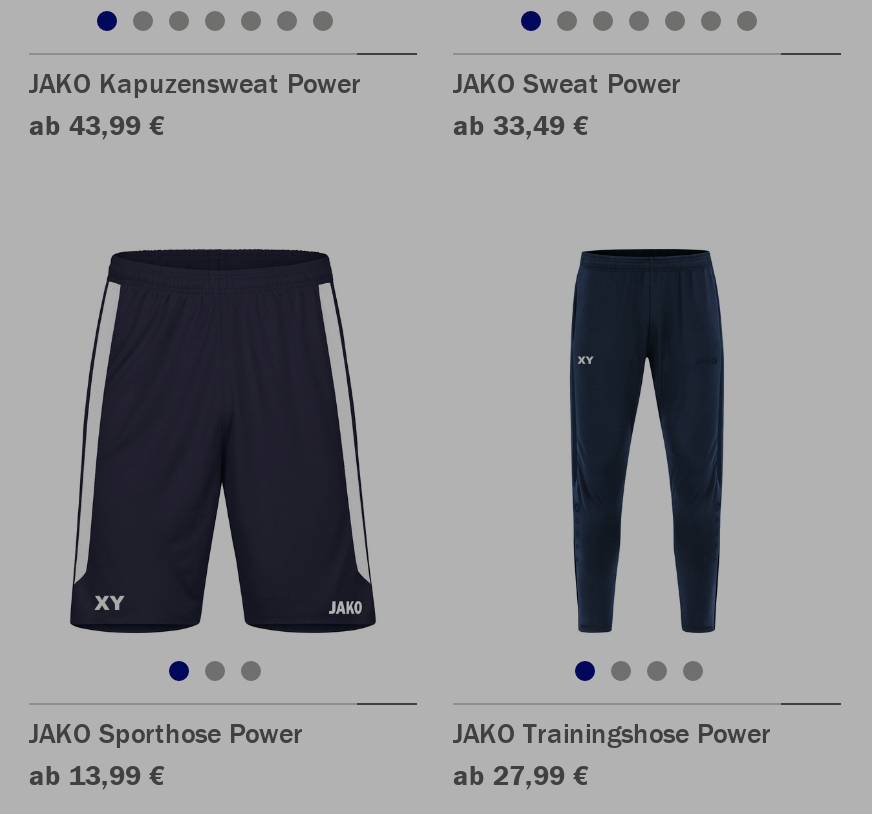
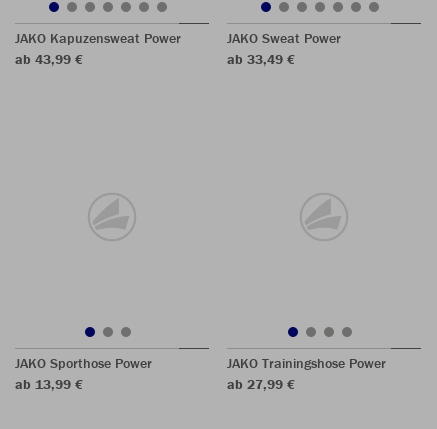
[67,247,379,635] [image] -> none
[567,247,727,635] [image] -> none

